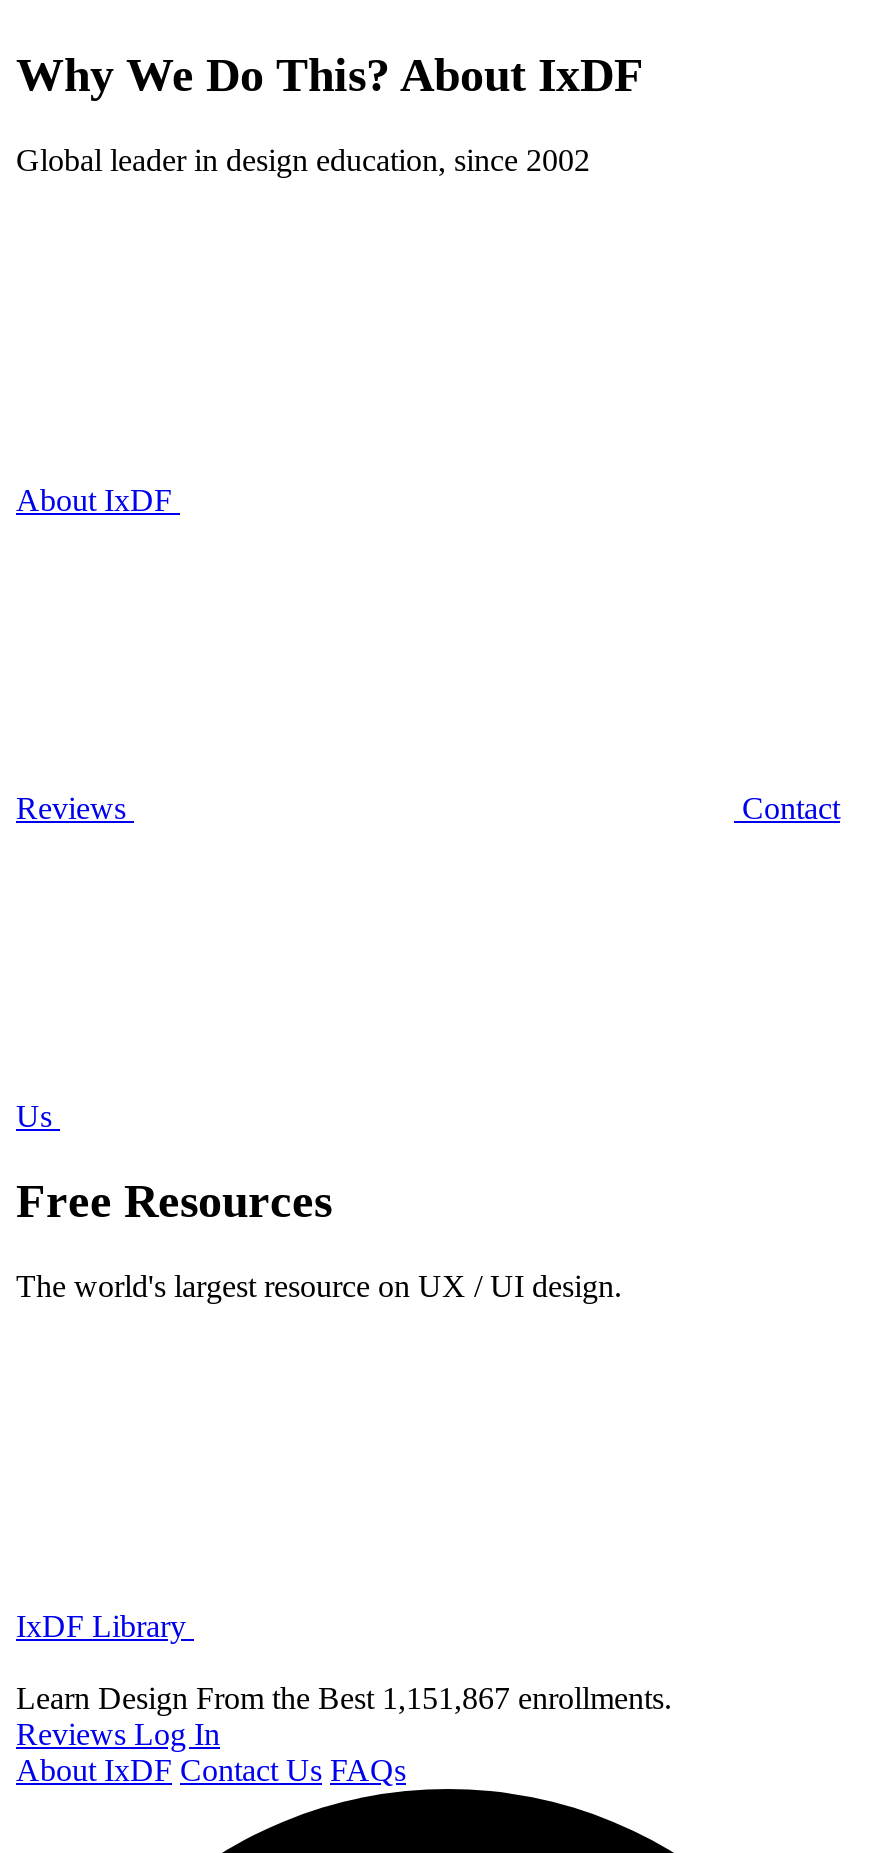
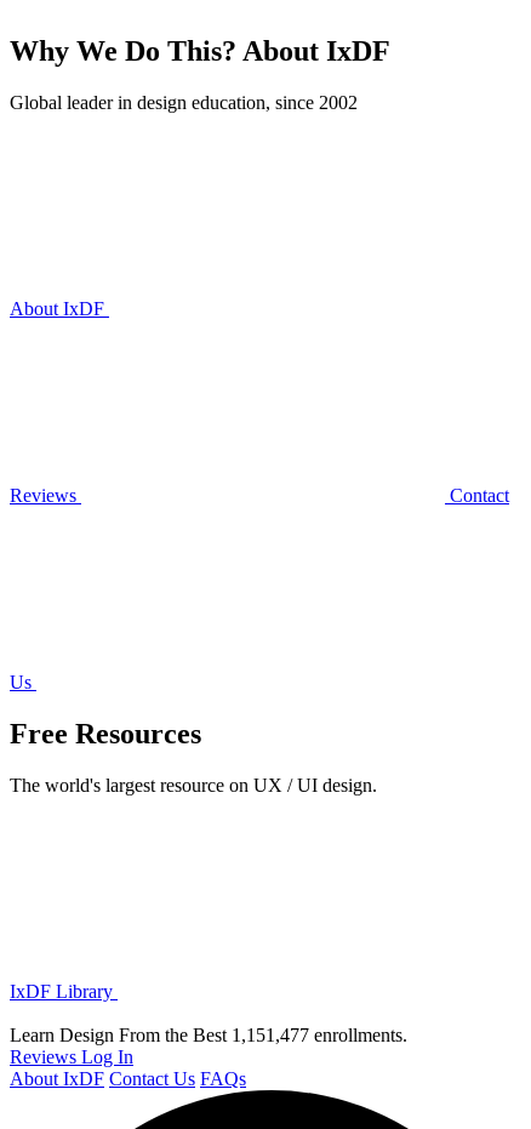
[16,1680,672,1714] Learn Design From the Best 1,151,867 enrollments. -> [10,1024,407,1045] Learn Design From the Best 1,151,477 enrollments.

